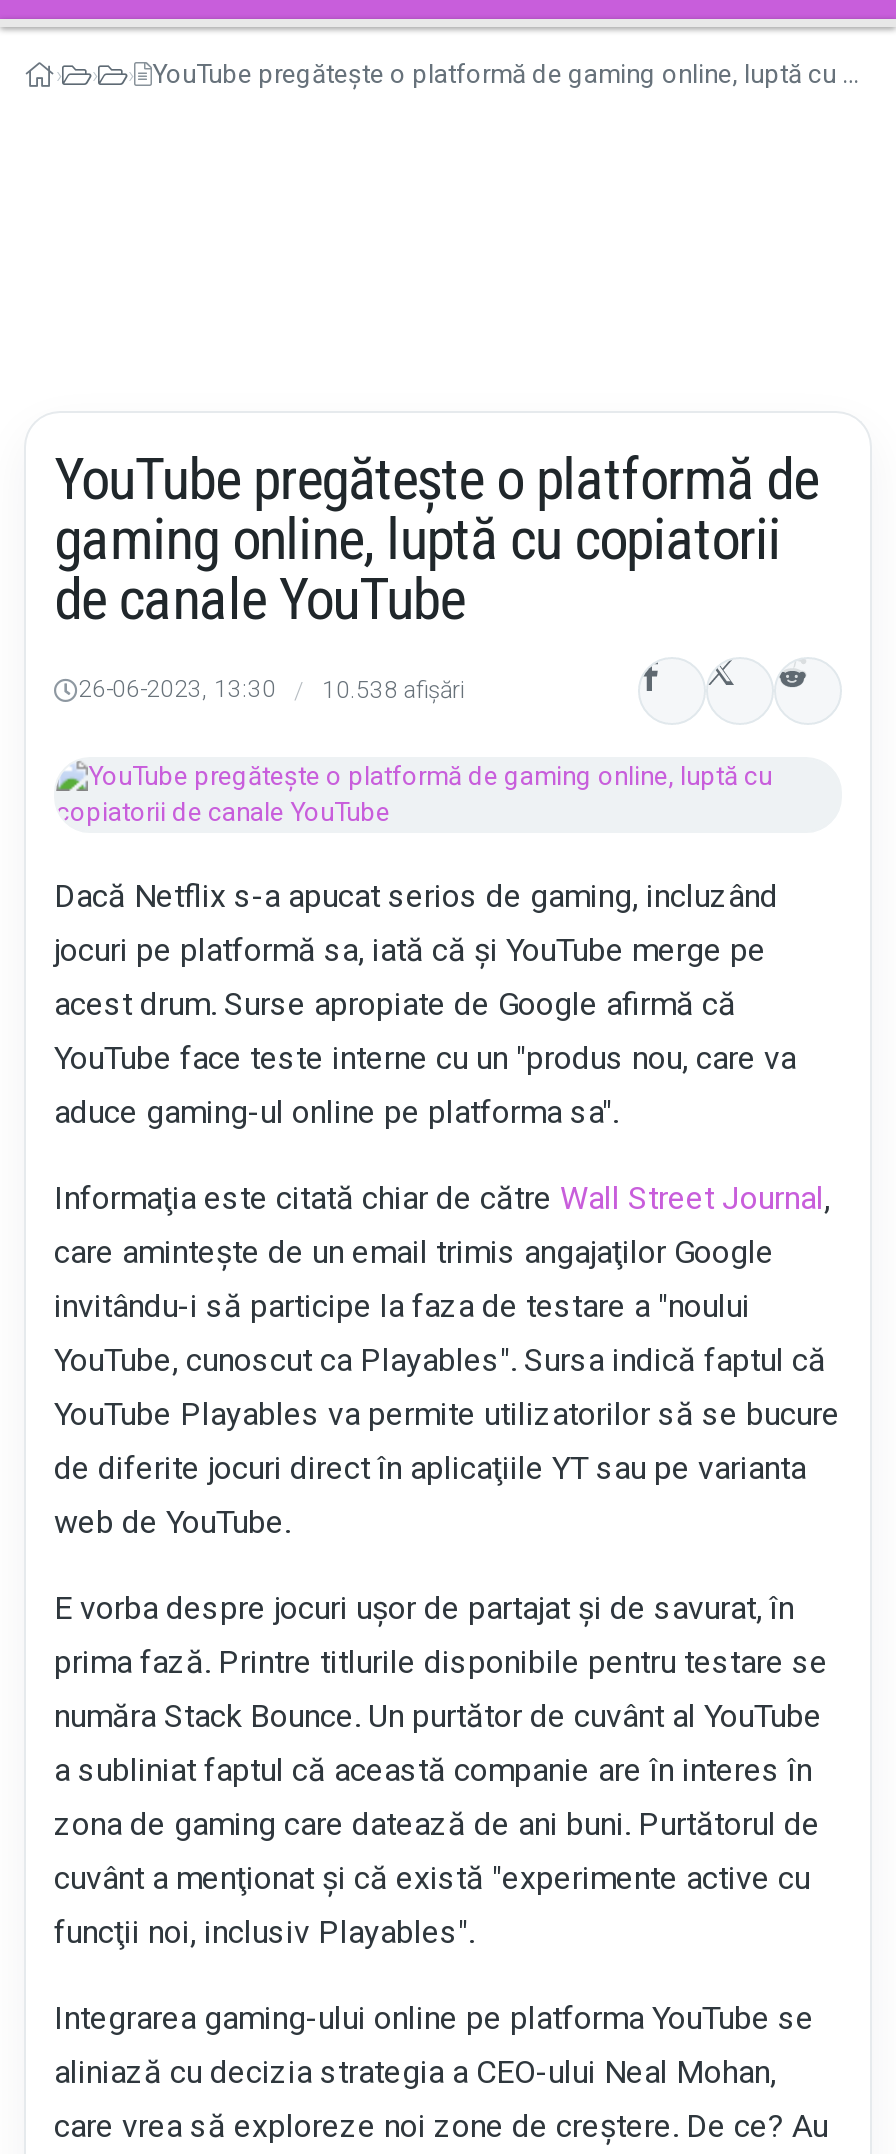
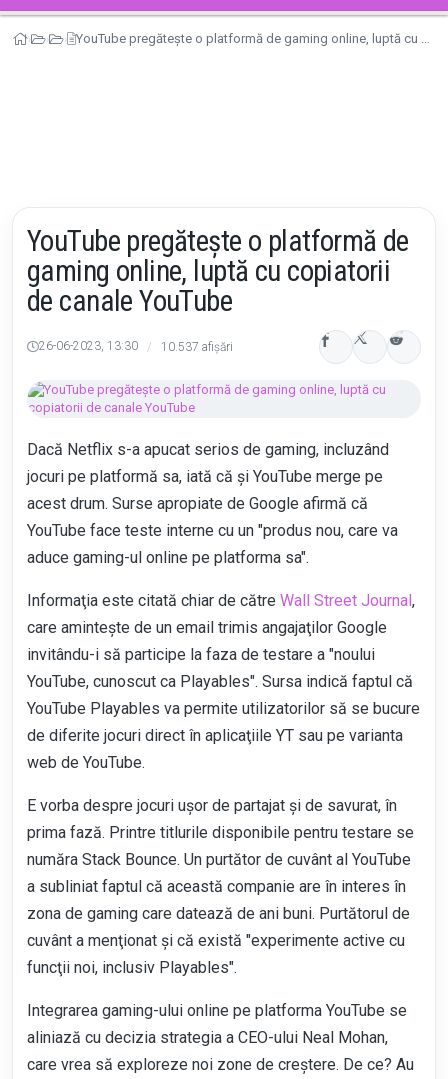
[322,677,466,705] 10.538 afișări -> [161,340,233,354] 10.537 afișări

